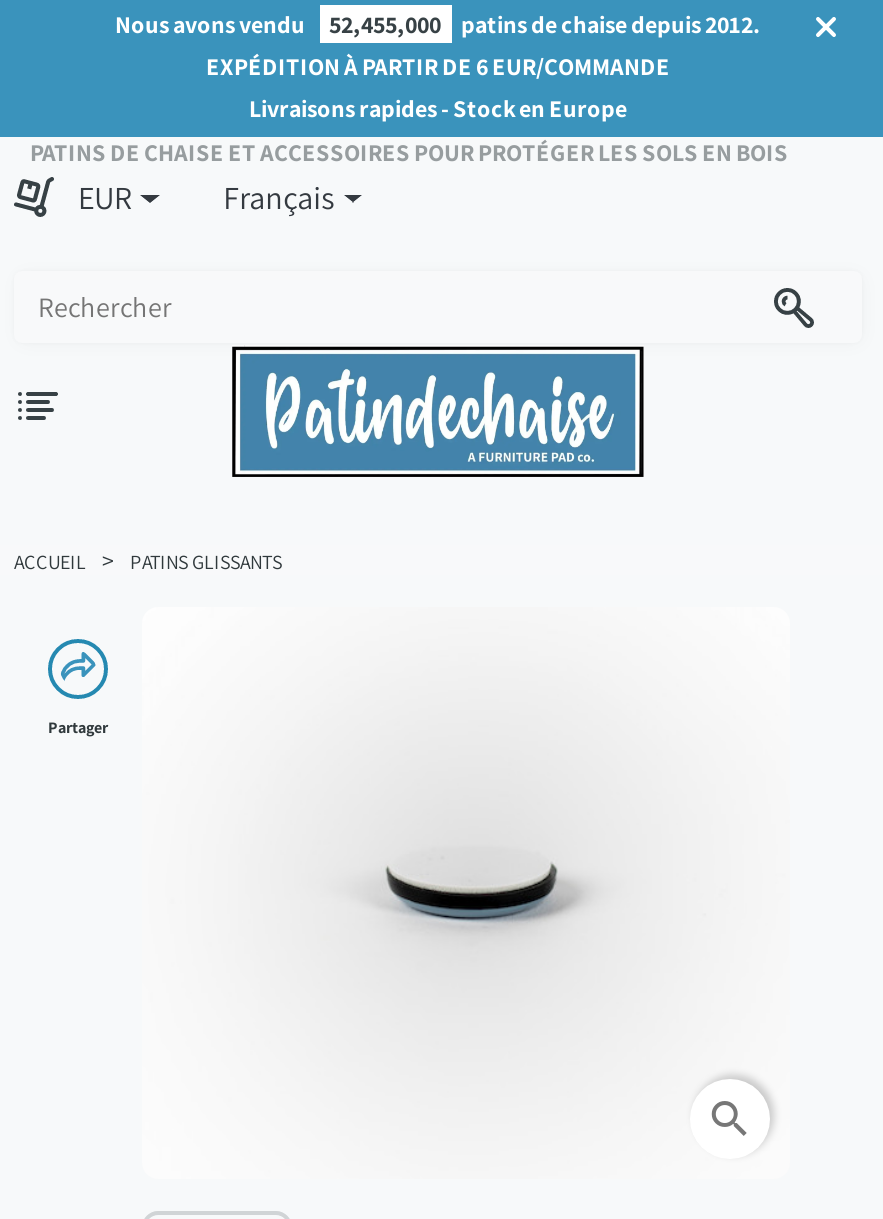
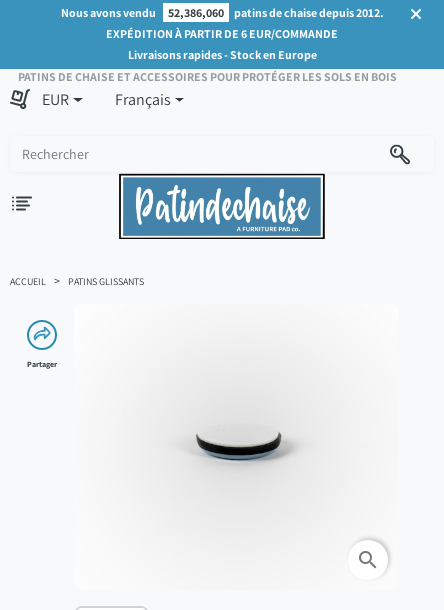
[115,9,761,39] Nous avons vendu 52,455,000 patins de chaise depuis 2012. -> [60,5,383,20] Nous avons vendu 52,386,060 patins de chaise depuis 2012.

